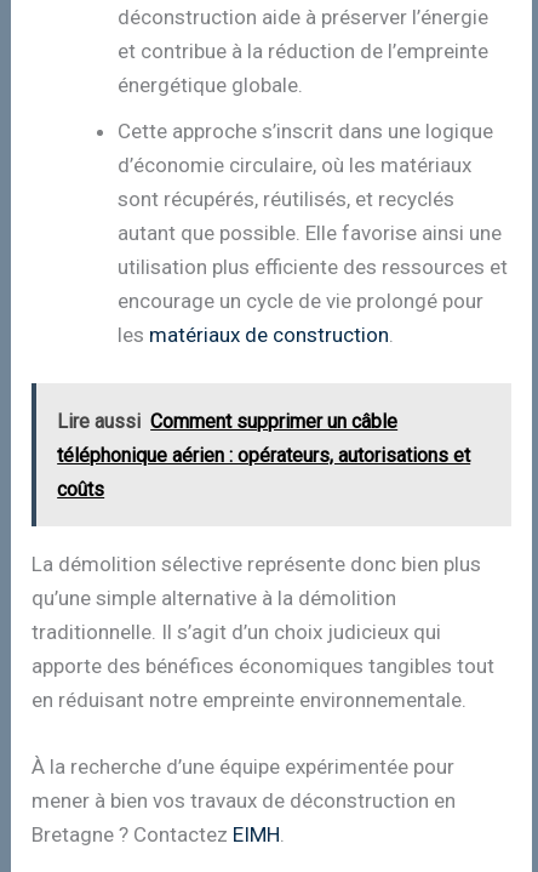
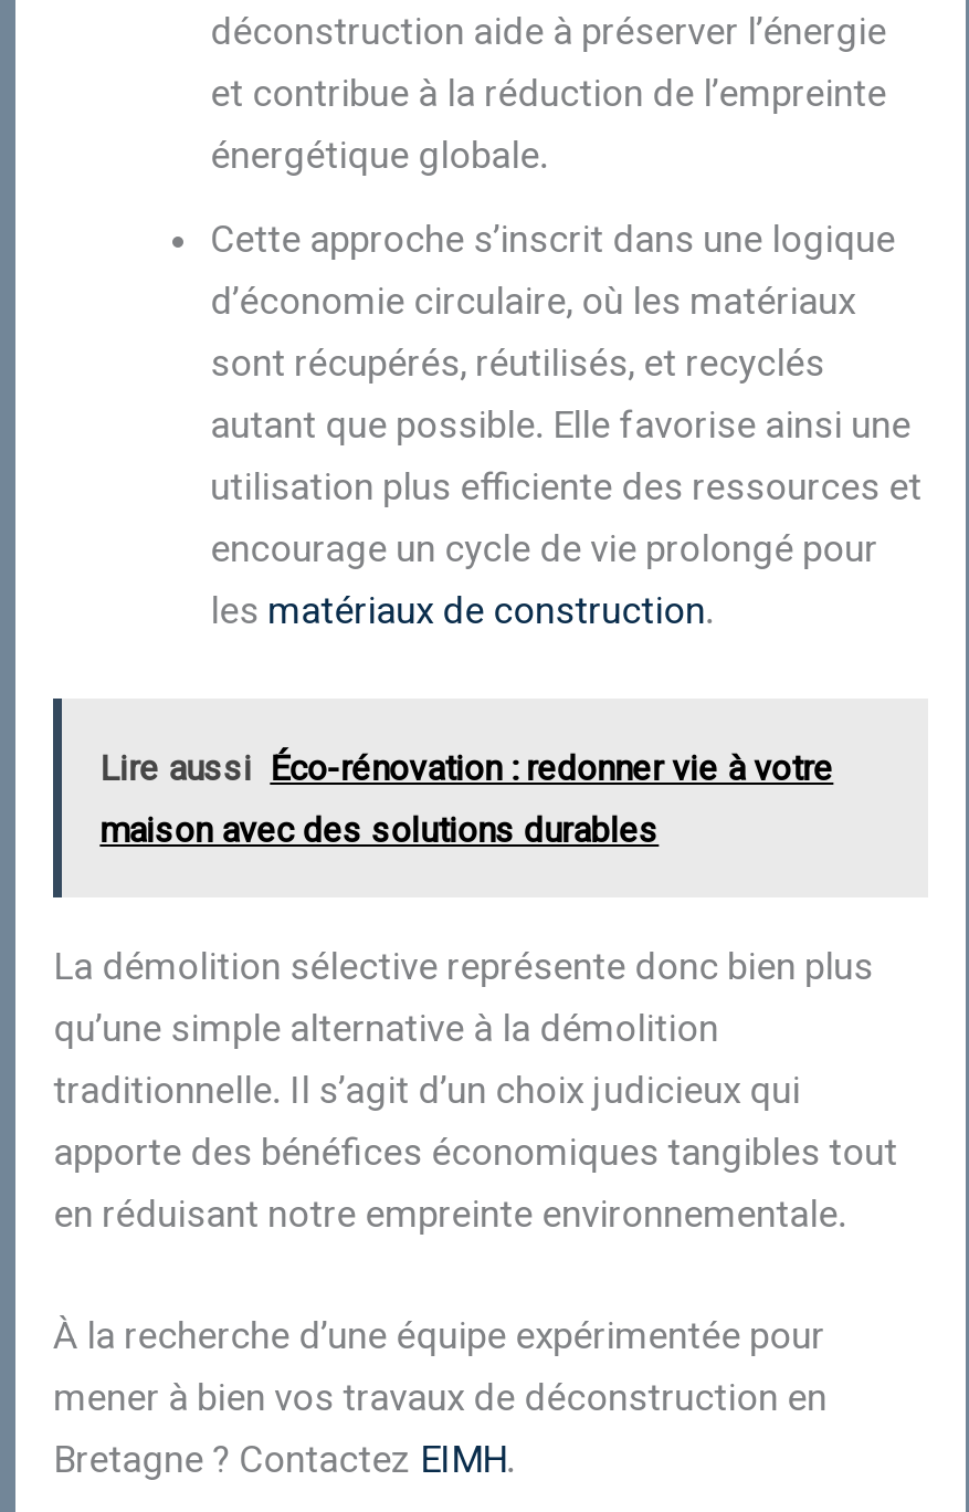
[57,410,470,501] Lire aussi Comment supprimer un câble | téléphonique aérien : opérateurs, autorisations et | coûts -> [100,746,834,850] Lire aussi Éco-rénovation : redonner vie à votre | maison avec des solutions durables

